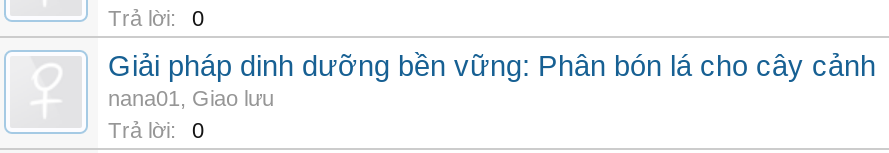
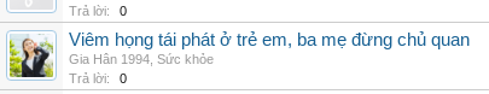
none -> [8,36,53,78] [image]
[108,50,876,110] Giải pháp dinh dưỡng bền vững: Phân bón lá cho cây cảnh | nana01, Giao lưu -> [69,30,470,66] Viêm họng tái phát ở trẻ em, ba mẹ đừng chủ quan | Gia Hân 1994, Sức khỏe

